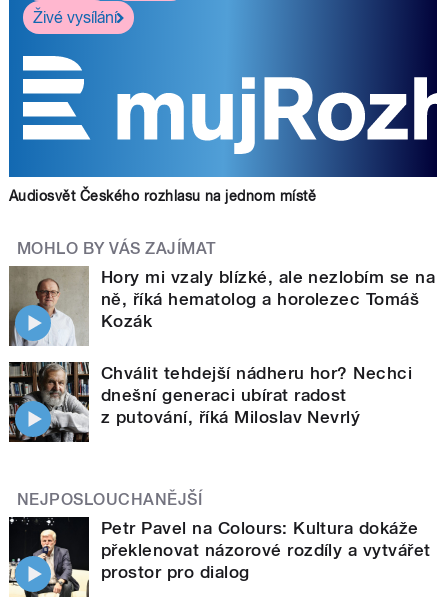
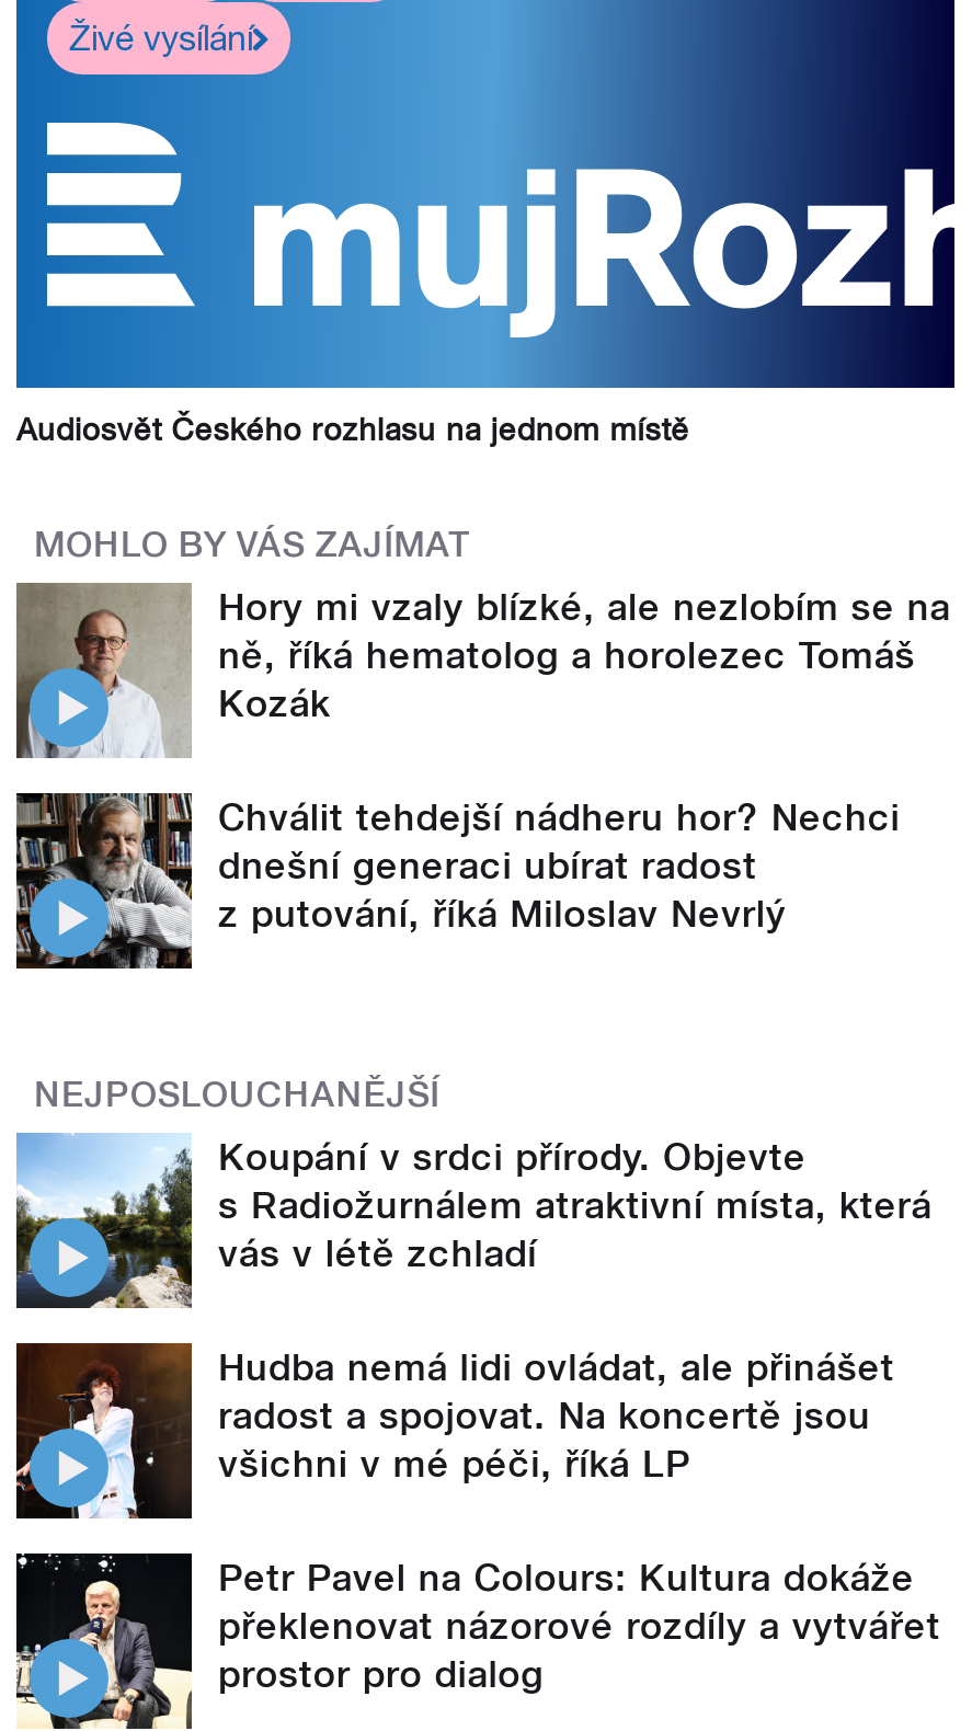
none -> [14,1133,932,1486] [image] | Koupání v srdci přírody. Objevte | s Radiožurnálem atraktivní místa, která | vás v létě zchladí | Hudba nemá lidi ovládat, ale přinášet | radost a spojovat. Na koncertě jsou | všichni v mé péči, říká LP
none -> [14,1341,194,1521] [image]

